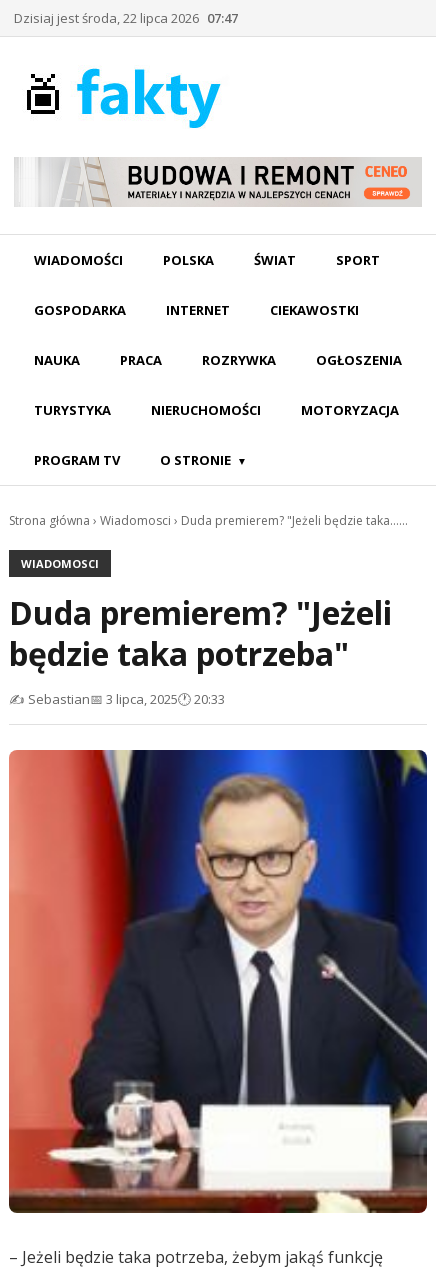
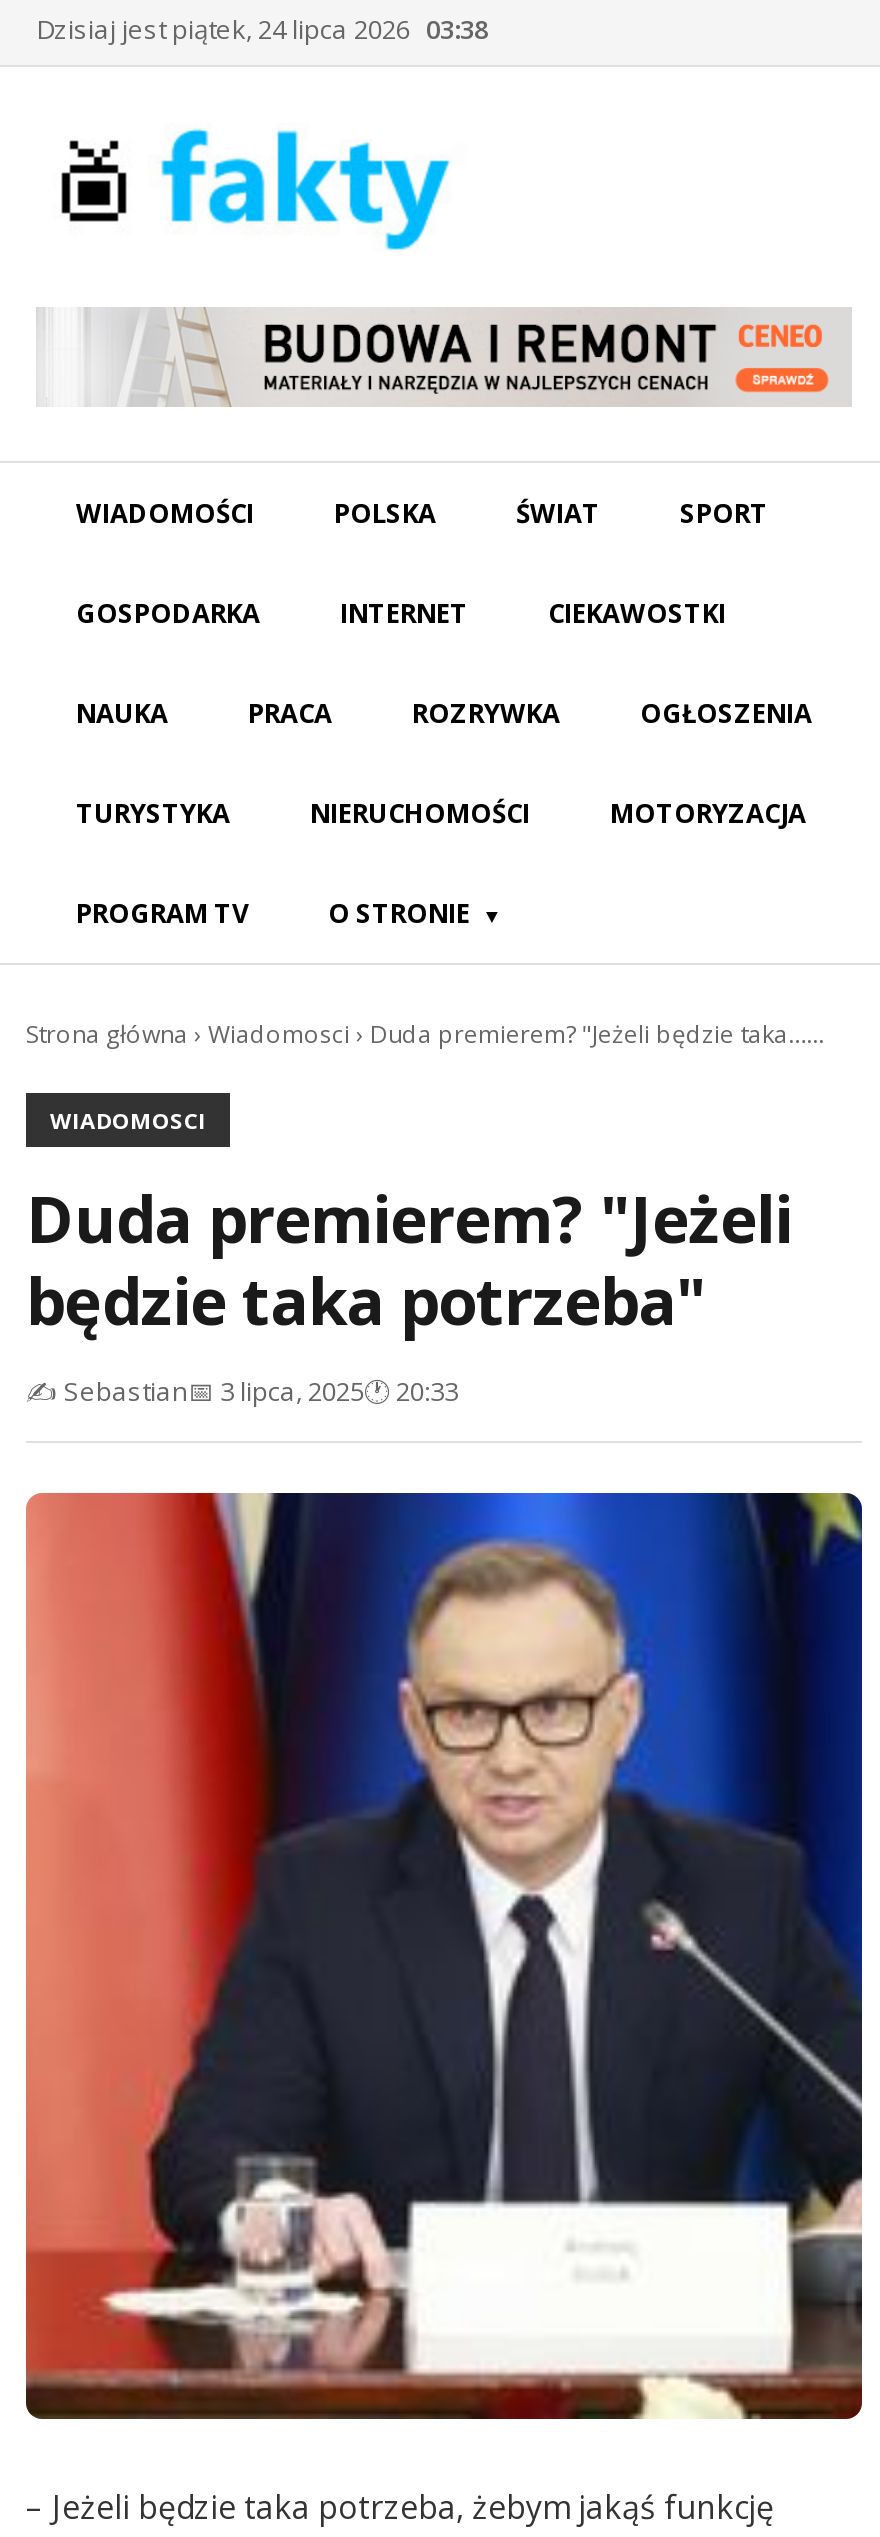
[14,9,238,27] Dzisiaj jest środa, 22 lipca 2026 07:47 -> [36,11,488,47] Dzisiaj jest piątek, 24 lipca 2026 03:38

